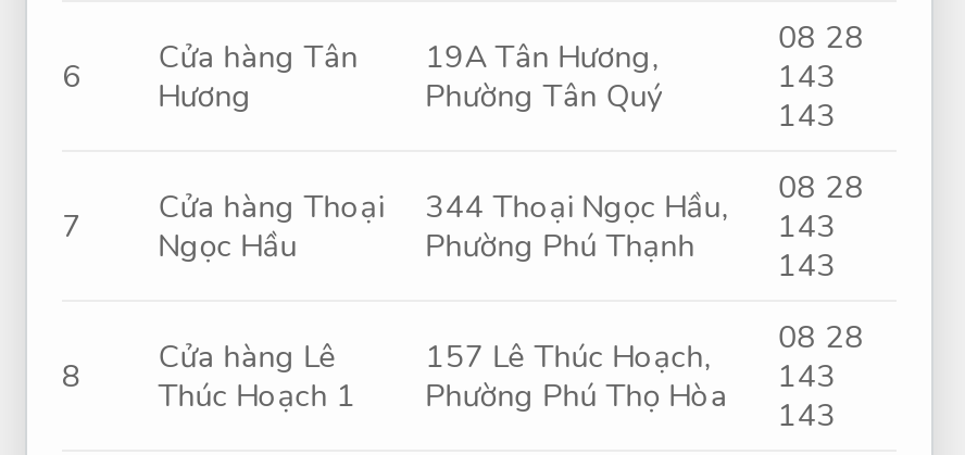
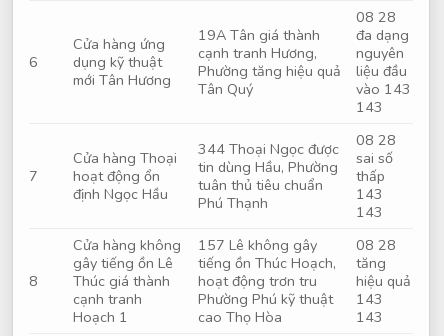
[158,35,358,118] Cửa hàng Tân | Hương -> [73,34,171,90] Cửa hàng ứng | dụng kỹ thuật | mới Tân Hương
[425,35,662,118] 19A Tân Hương, | Phường Tân Quý -> [198,25,341,99] 19A Tân giá thành | cạnh tranh Hương, | Phường tăng hiệu quả | Tân Quý
[777,55,836,98] 143 -> [356,25,411,99] đa dạng | nguyên | liệu đầu | vào 143
[425,185,727,268] 344 Thoại Ngọc Hầu, | Phường Phú Thạnh -> [198,139,339,213] 344 Thoại Ngọc được | tin dùng Hầu, Phường | tuân thủ tiêu chuẩn | Phú Thạnh
[158,224,297,268] Ngọc Hầu -> [73,166,168,204] hoạt động ổn | định Ngọc Hầu
none -> [356,148,393,186] sai số | thấp
[158,335,356,418] Cửa hàng Lê | Thúc Hoạch 1 -> [73,235,181,327] Cửa hàng không | gây tiếng ồn Lê | Thúc giá thành | cạnh tranh | Hoạch 1
[425,335,727,418] 157 Lê Thúc Hoạch, | Phường Phú Thọ Hòa -> [198,235,336,327] 157 Lê không gây | tiếng ồn Thúc Hoạch, | hoạt động trơn tru | Phường Phú kỹ thuật | cao Thọ Hòa
none -> [356,253,411,291] tăng | hiệu quả

